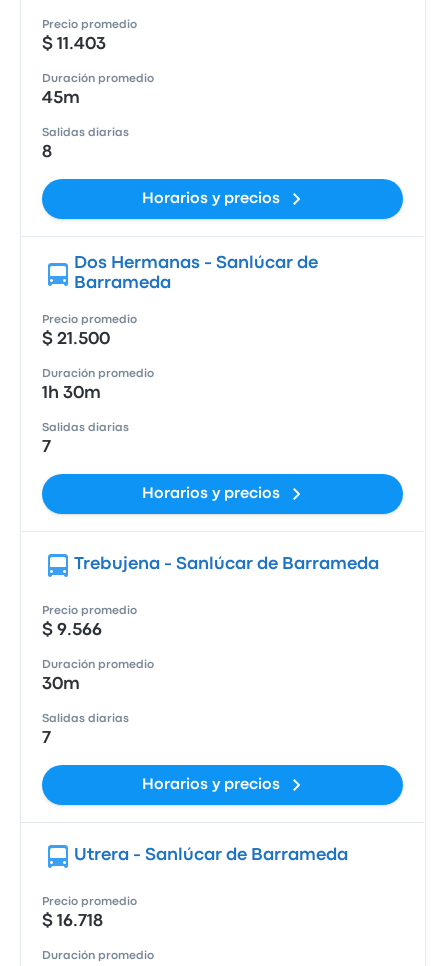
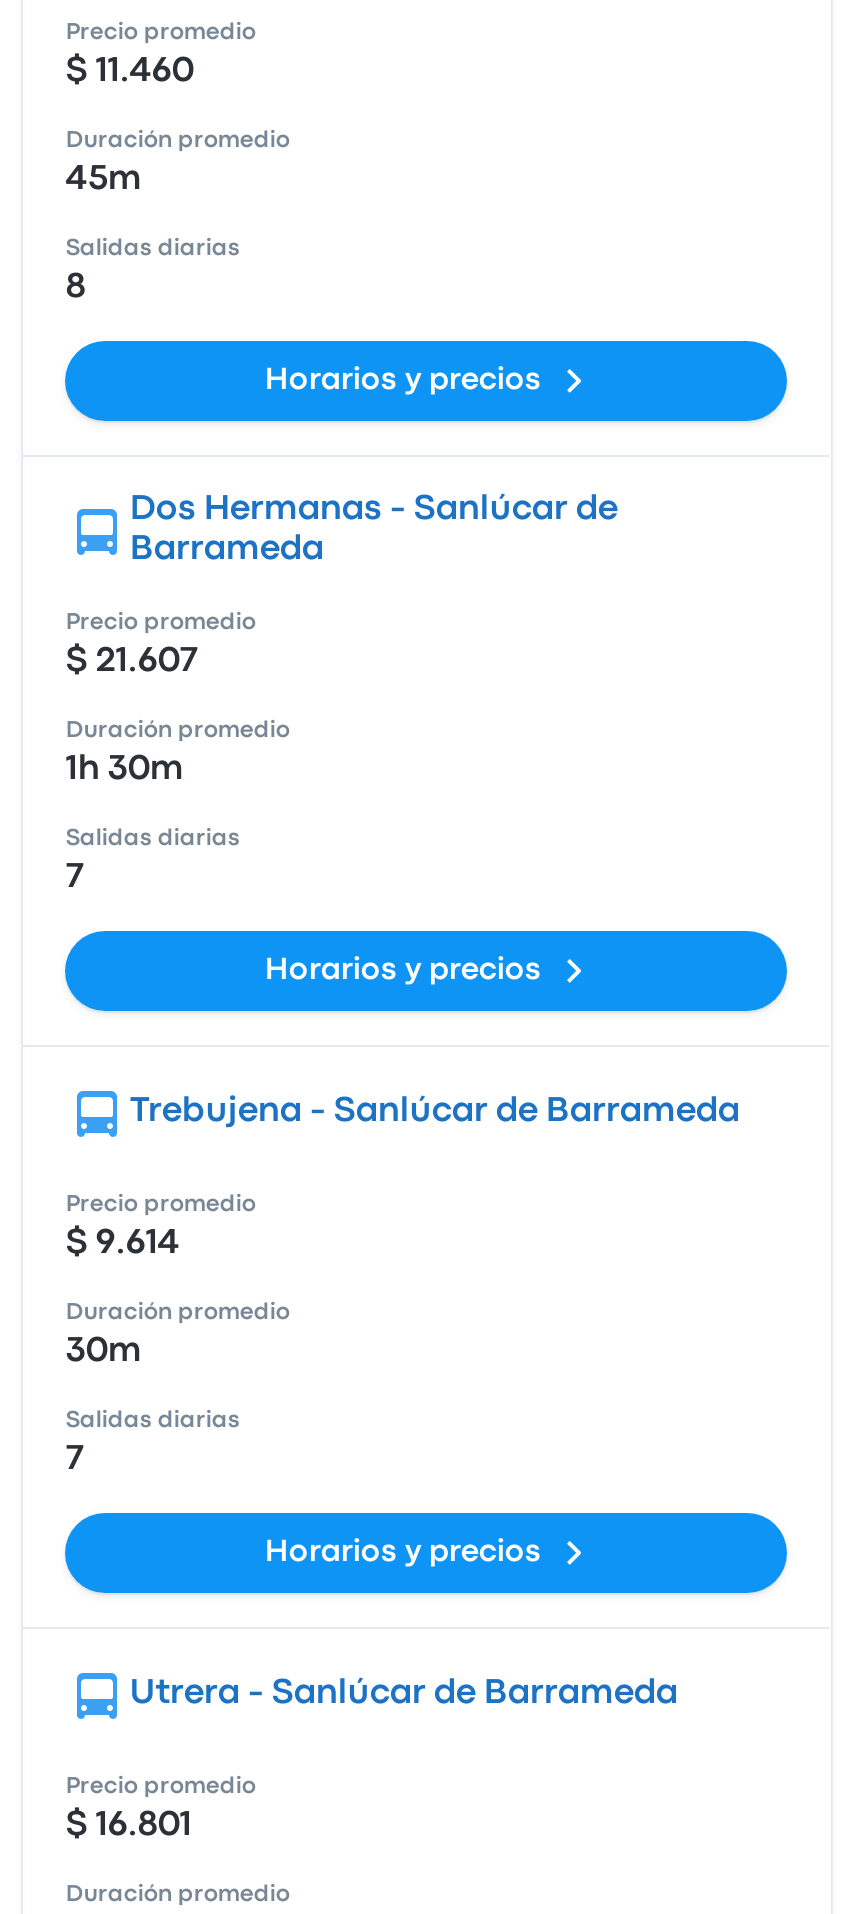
[42,37,106,52] $ 11.403 -> [66,57,194,87] $ 11.460
[42,332,110,347] $ 21.500 -> [66,647,198,677] $ 21.607
[42,623,102,638] $ 9.566 -> [66,1229,180,1259] $ 9.614
[42,914,103,929] $ 16.718 -> [66,1811,192,1841] $ 16.801

